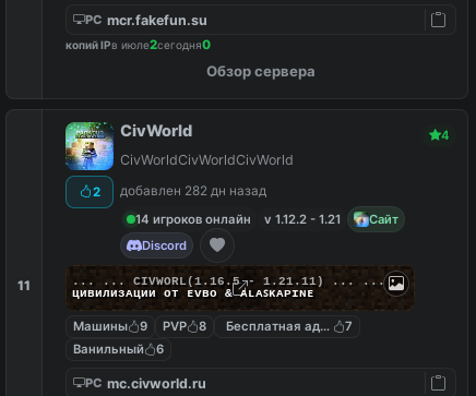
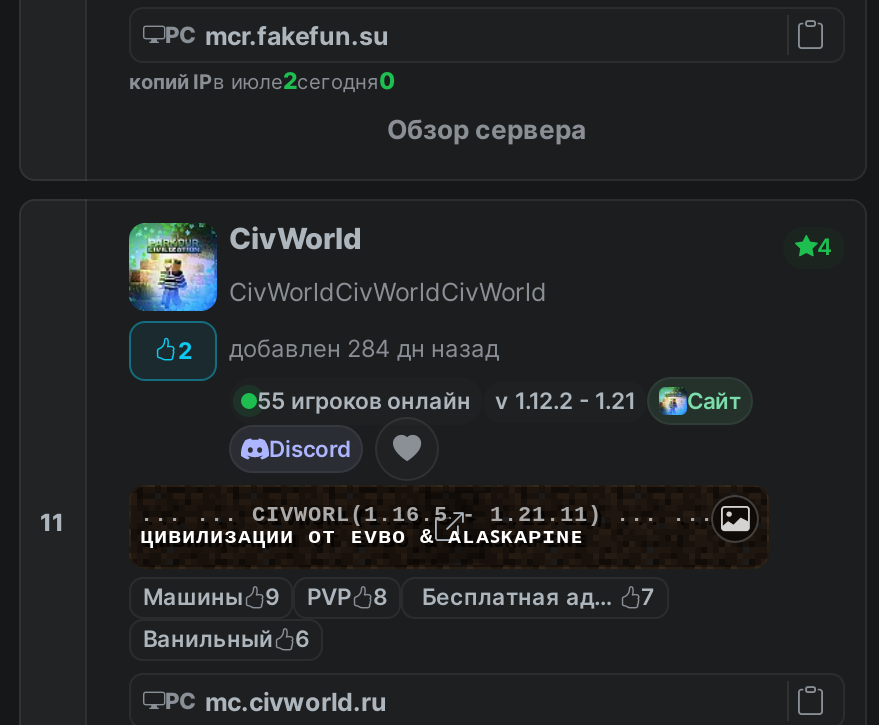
[120,183,266,199] добавлен 282 дн назад -> [229,335,499,363] добавлен 284 дн назад
[135,211,251,226] 14 игроков онлайн -> [257,386,471,414] 55 игроков онлайн

